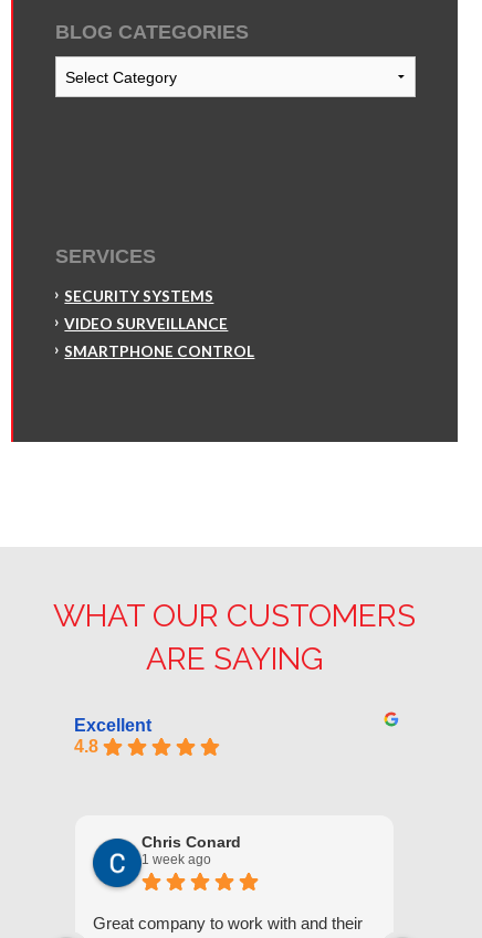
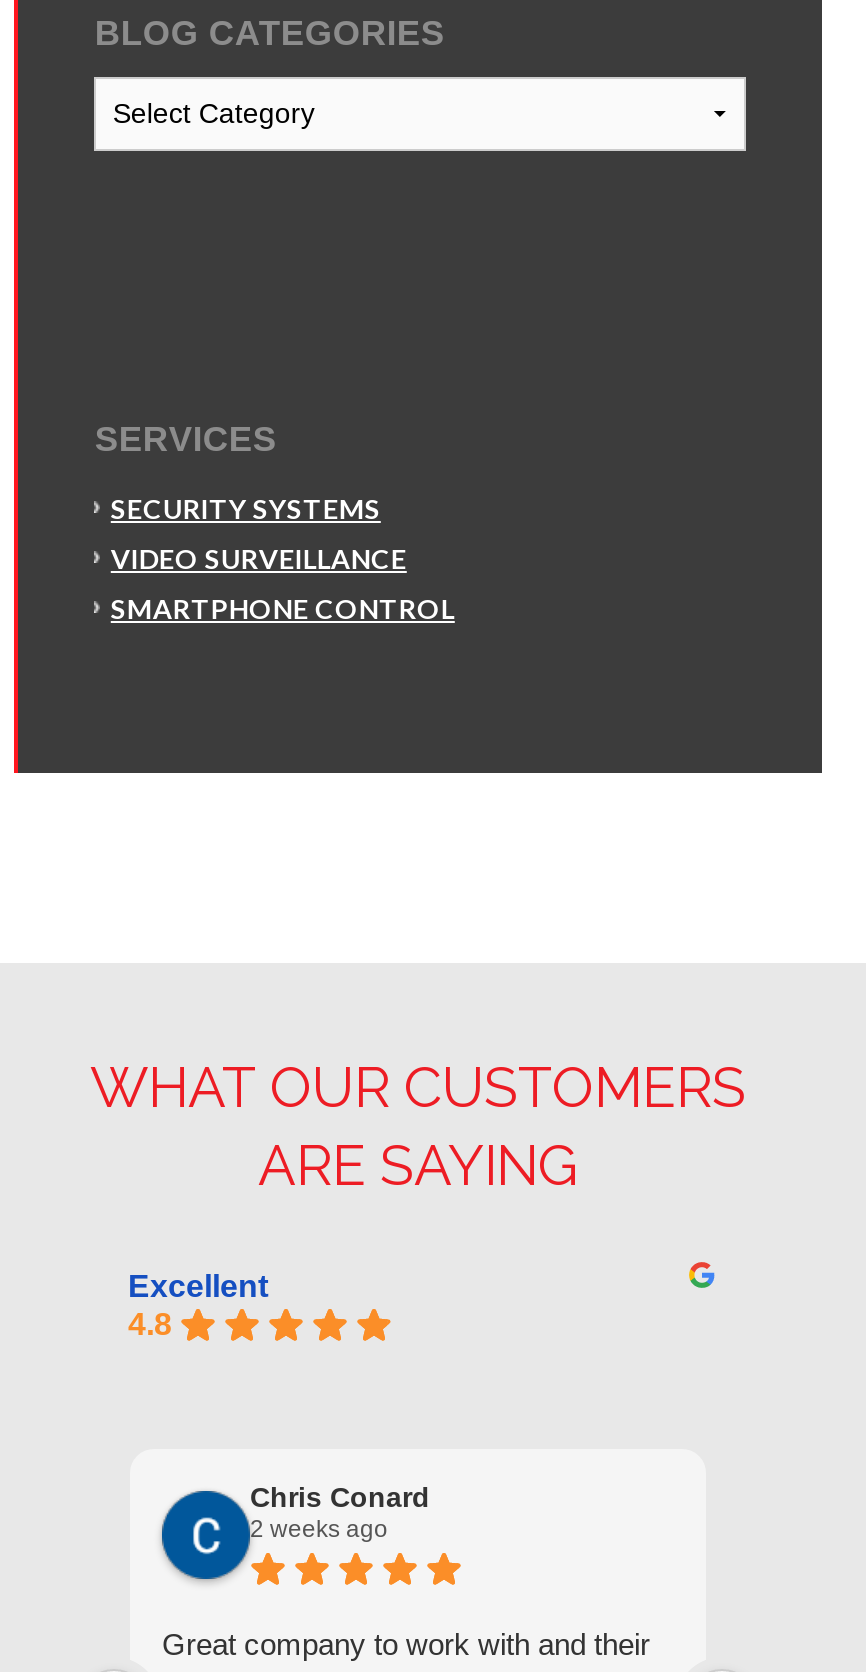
[142,851,211,867] 1 week ago -> [250,1515,388,1543] 2 weeks ago

